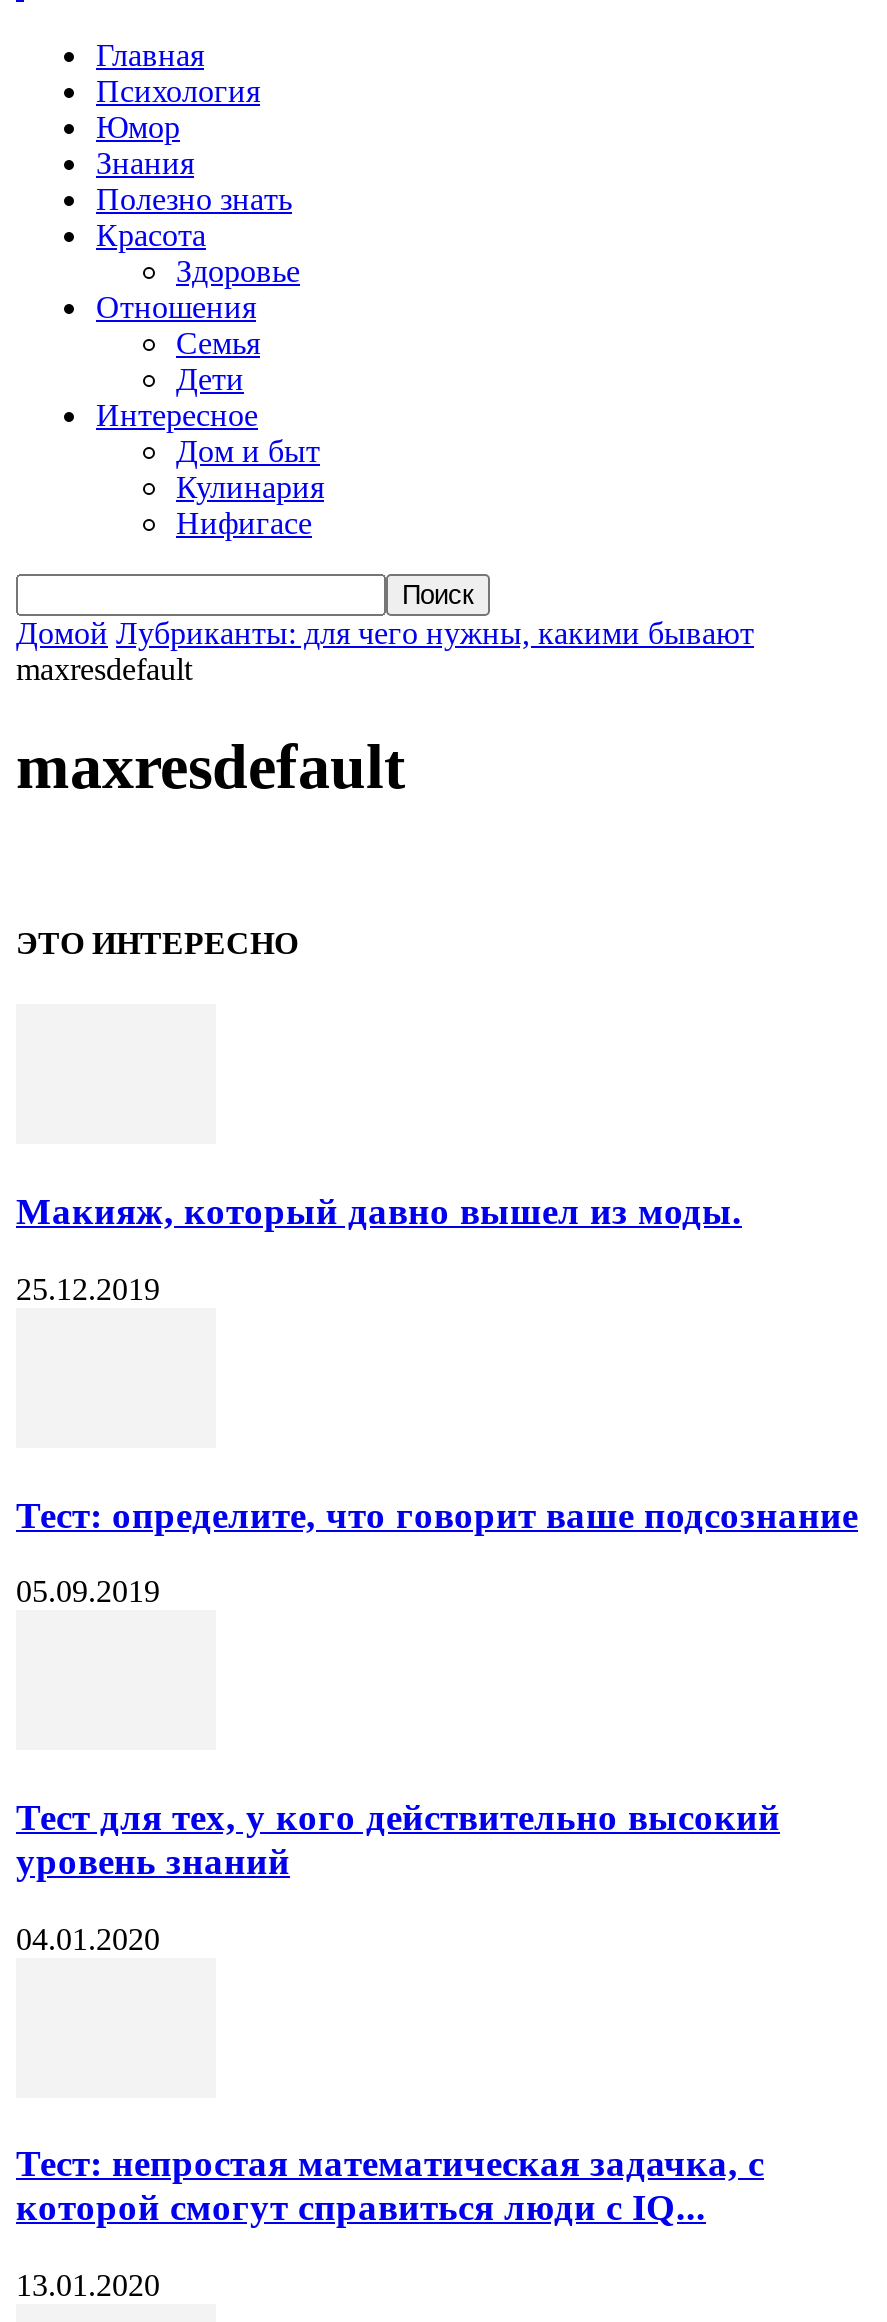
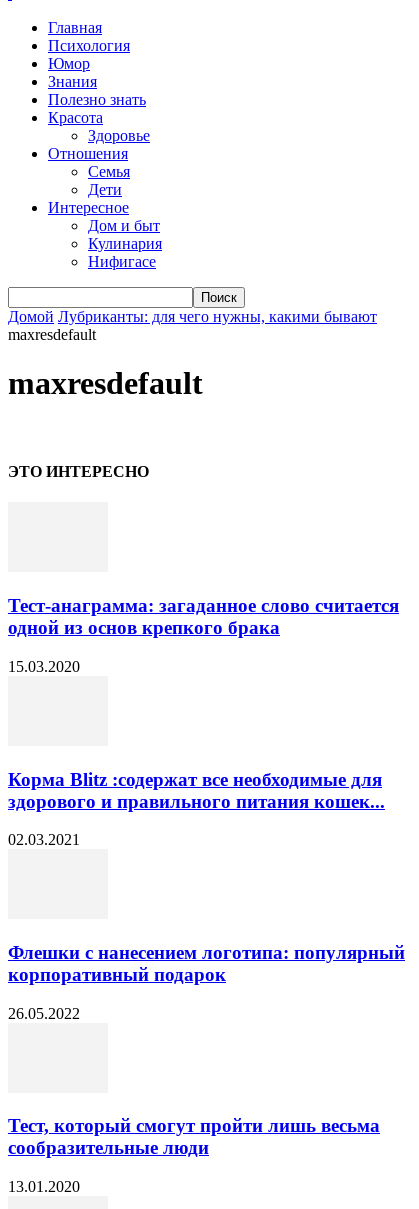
[16,1190,742,1232] Макияж, который давно вышел из моды. -> [8,595,399,638] Тест-анаграмма: загаданное слово считается | одной из основ крепкого брака
[16,1272,160,1306] 25.12.2019 -> [8,658,80,675] 15.03.2020
[16,1493,858,1535] Тест: определите, что говорит ваше подсознание -> [8,769,385,812] Корма Blitz :содержат все необходимые для | здорового и правильного питания кошек...
[16,1575,160,1609] 05.09.2019 -> [8,831,80,848] 02.03.2021
[16,1796,780,1882] Тест для тех, у кого действительно высокий | уровень знаний -> [8,942,405,985] Флешки с нанесением логотипа: популярный | корпоративный подарок
[16,1921,160,1955] 04.01.2020 -> [8,1005,80,1022] 26.05.2022
[16,2143,764,2229] Тест: непростая математическая задачка, с | которой смогут справиться люди с IQ... -> [8,1115,380,1158] Тест, который смогут пройти лишь весьма | сообразительные люди

